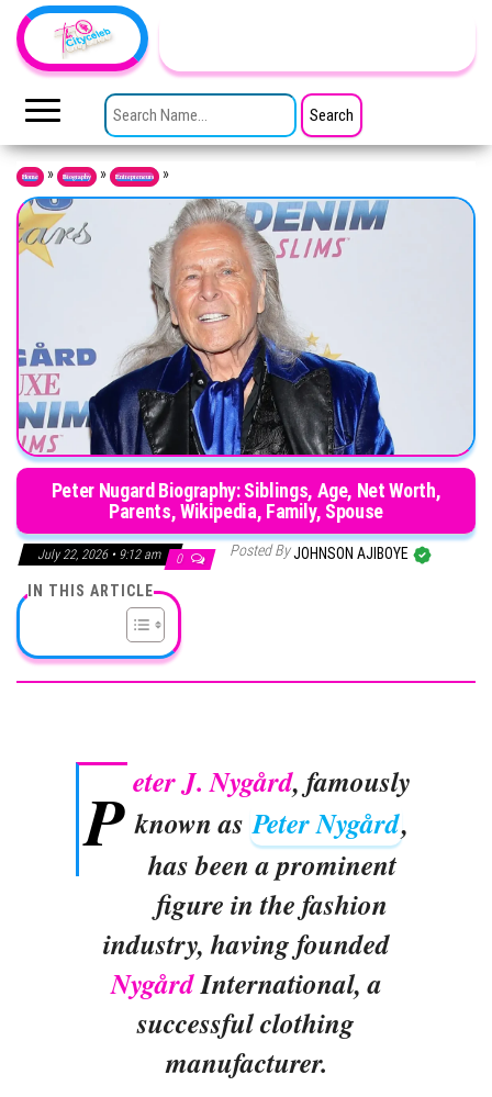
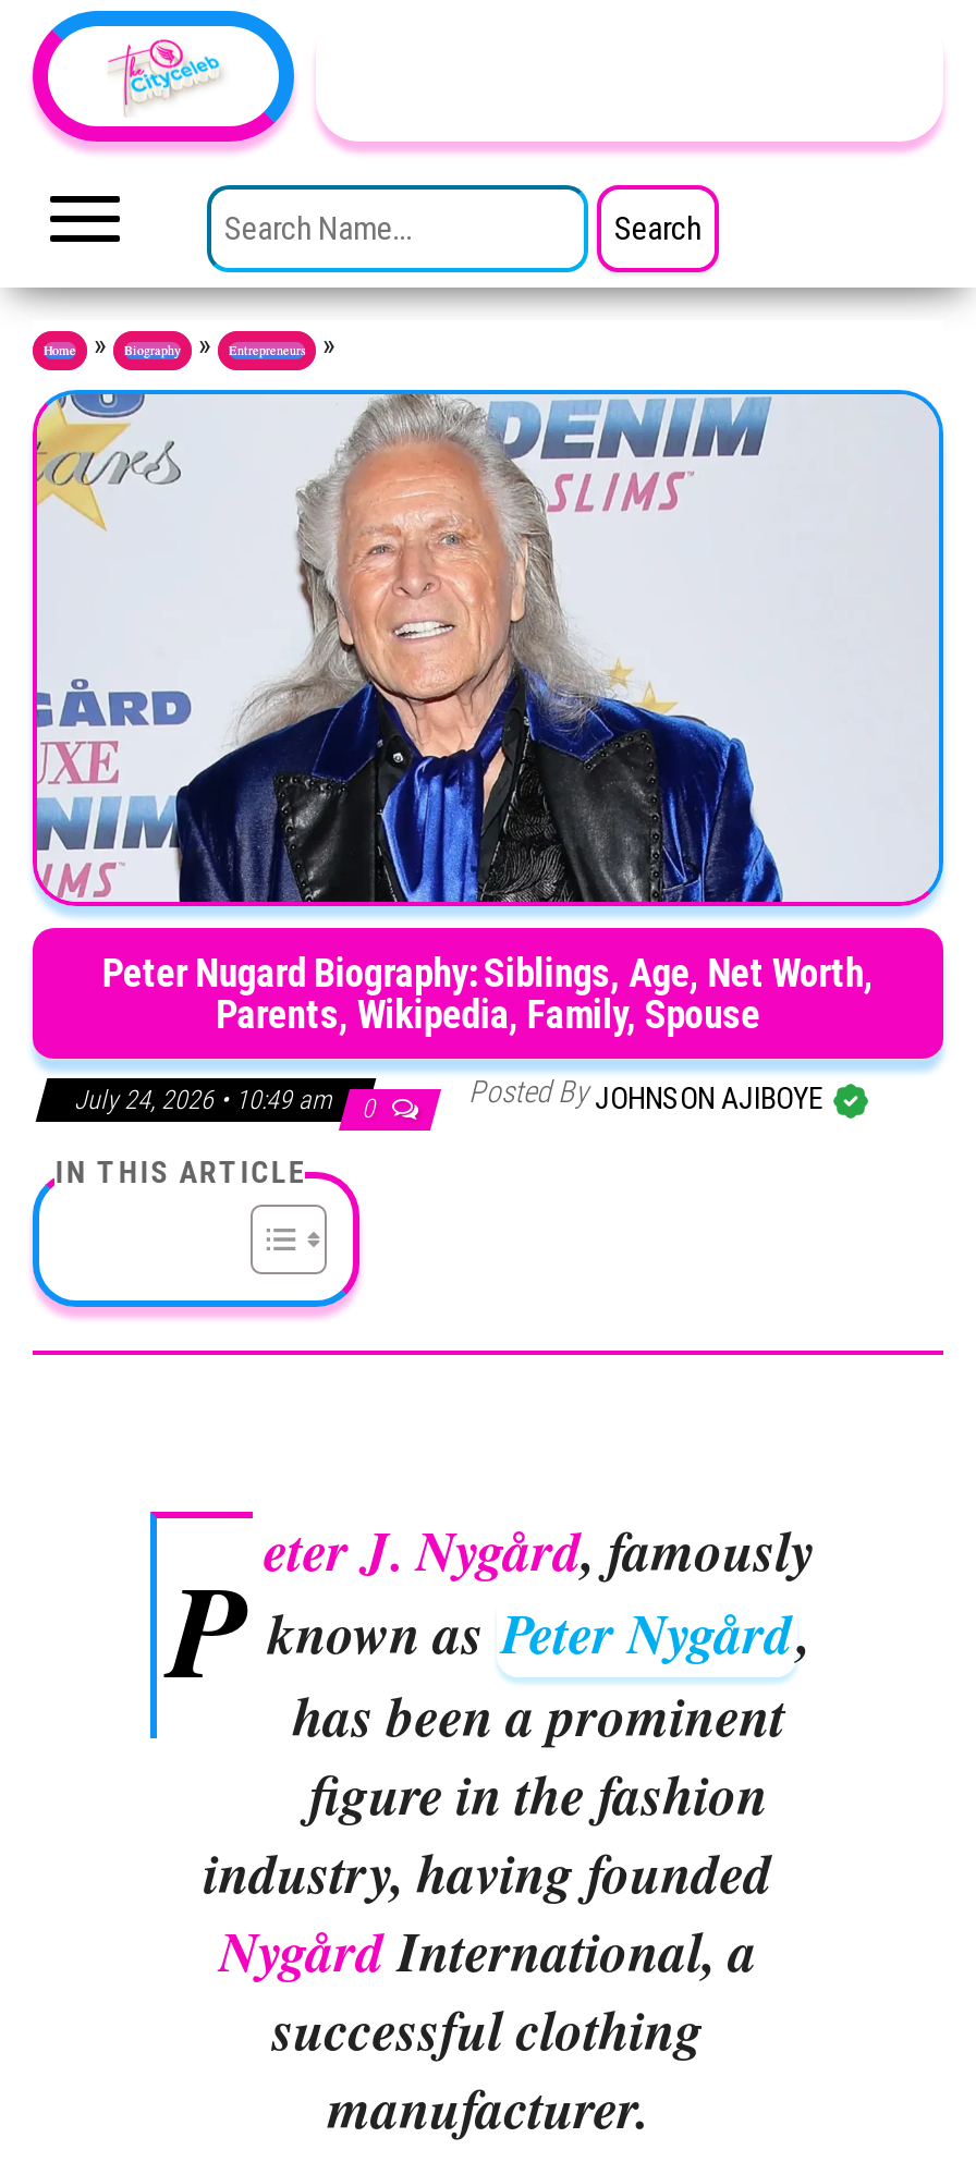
[37,547,186,566] July 22, 2026 • 9:12 am 0 -> [74,1084,381,1124] July 24, 2026 • 10:49 am 0

